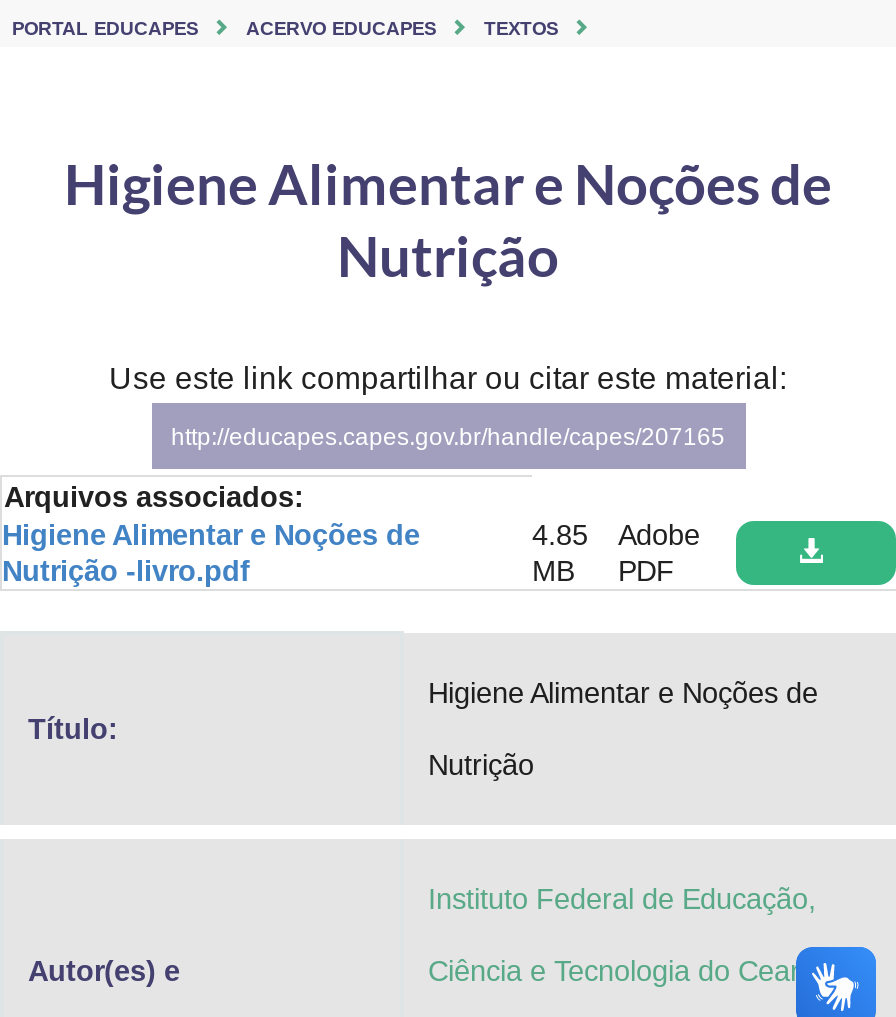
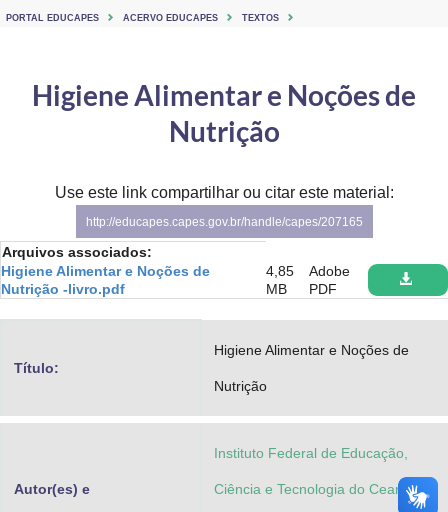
[532,520,700,552] 4.85 Adobe -> [266,263,350,279] 4,85 Adobe

